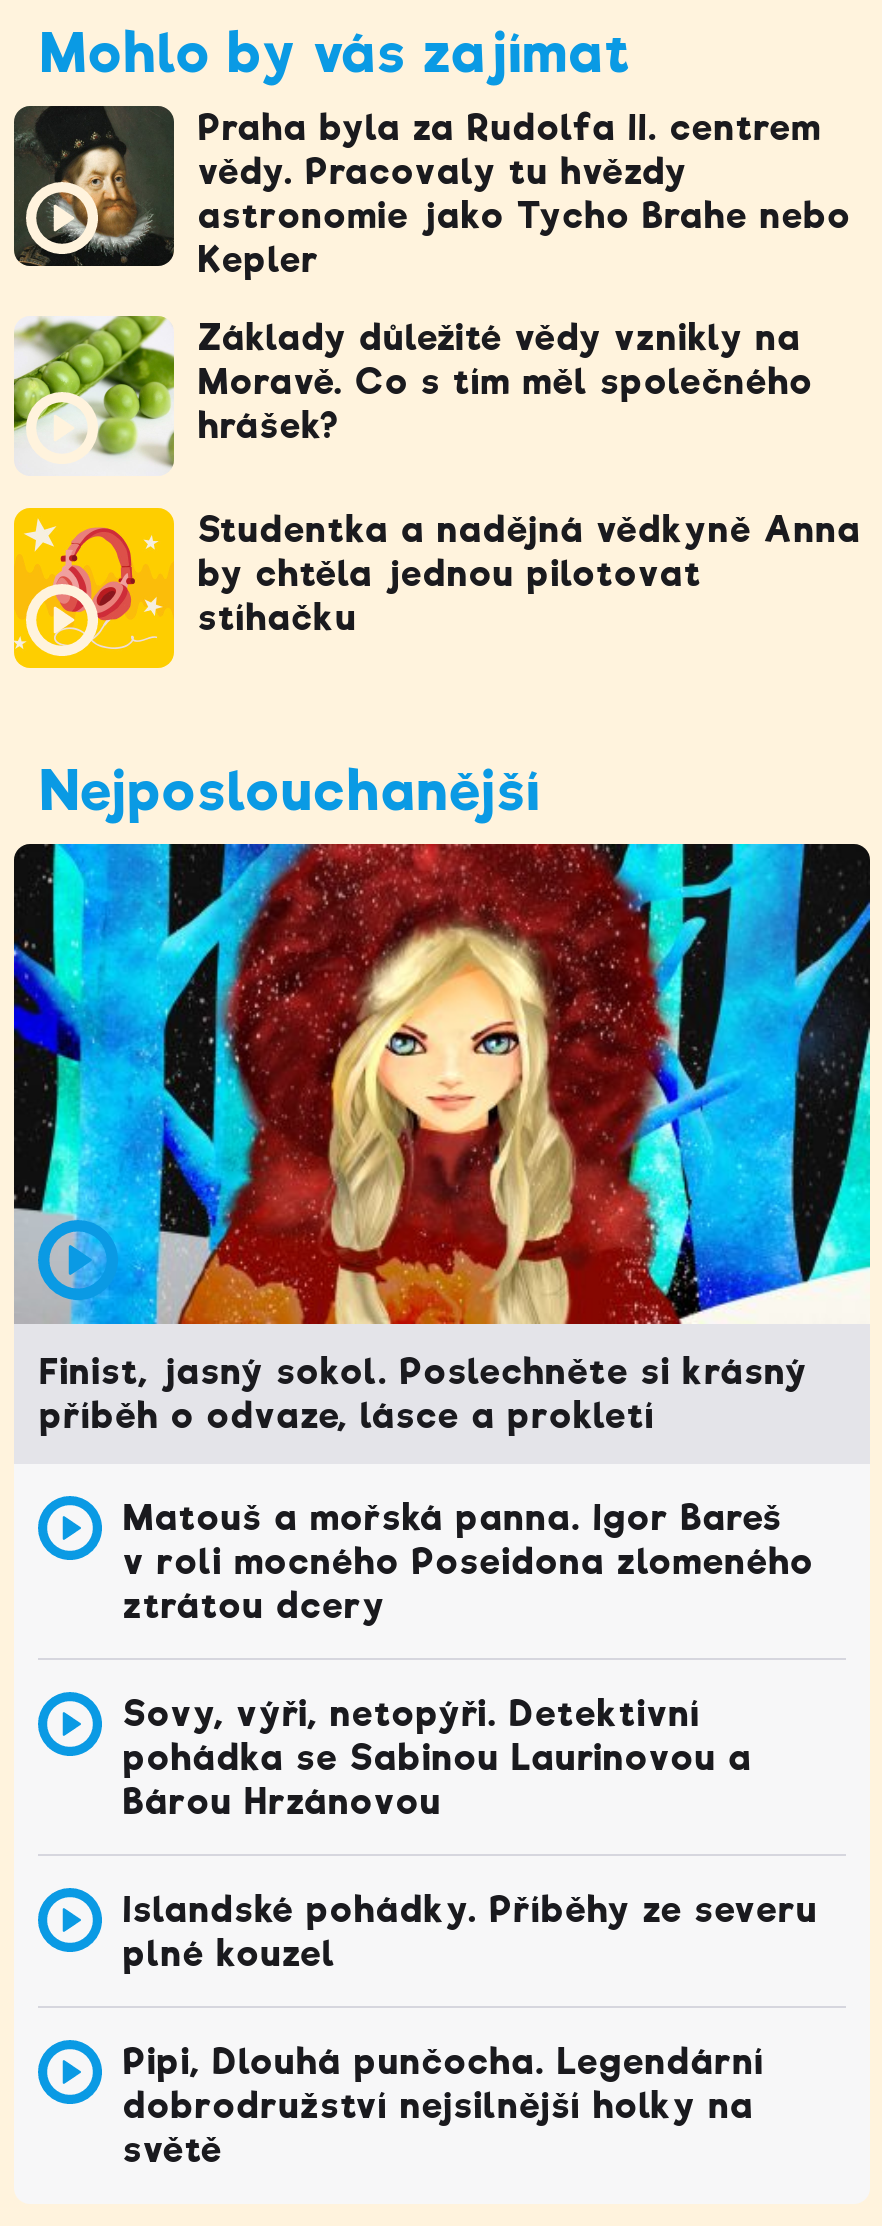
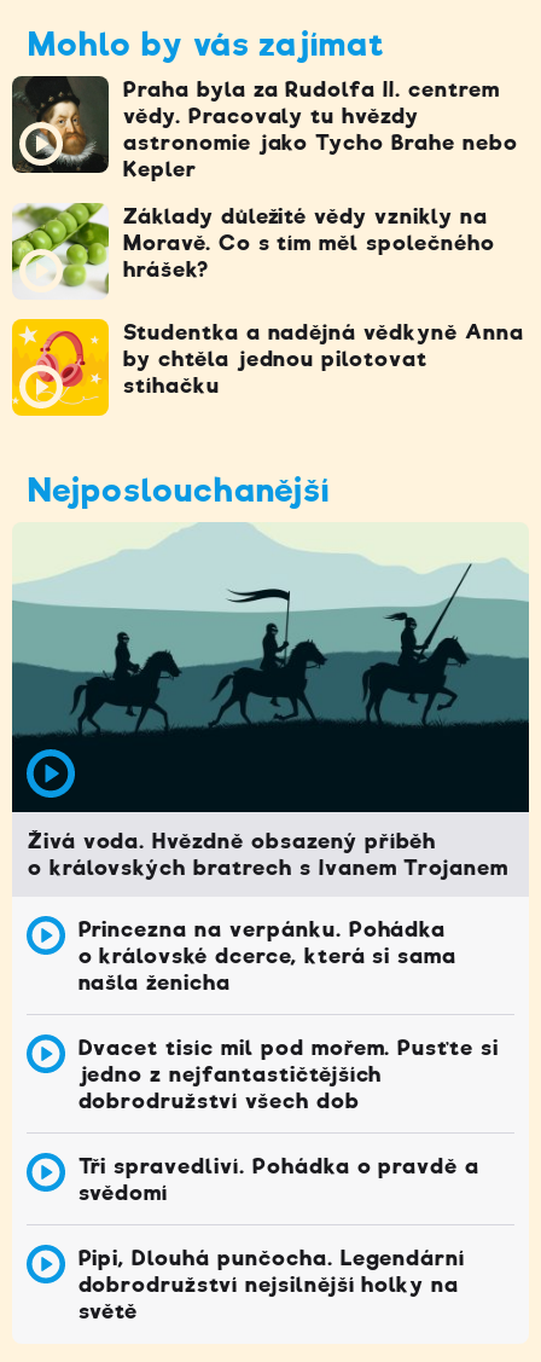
[12,842,872,1436] [image] | Finist, jasný sokol. Poslechněte si krásný | příběh o odvaze, lásce a prokletí -> [11,522,530,880] [image] | Živá voda. Hvězdně obsazený příběh | o královských bratrech s Ivanem Trojanem
[123,1498,814,1626] Matouš a mořská panna. Igor Bareš | v roli mocného Poseidona zlomeného | ztrátou dcery -> [78,917,457,994] Princezna na verpánku. Pohádka | o královské dcerce, která si sama | našla ženicha
[123,1694,753,1822] Sovy, výři, netopýři. Detektivní | pohádka se Sabinou Laurinovou a | Bárou Hrzánovou -> [78,1035,499,1113] Dvacet tisíc mil pod mořem. Pusťte si | jedno z nejfantastičtějších | dobrodružství všech dob
[123,1890,818,1974] Islandské pohádky. Příběhy ze severu | plné kouzel -> [78,1154,480,1205] Tři spravedliví. Pohádka o pravdě a | svědomí

